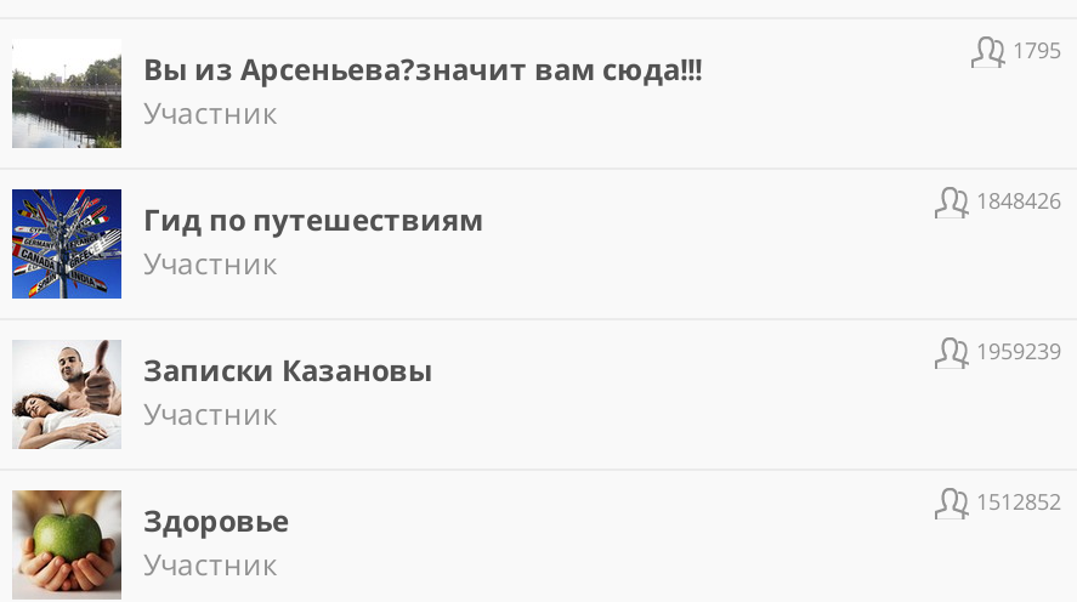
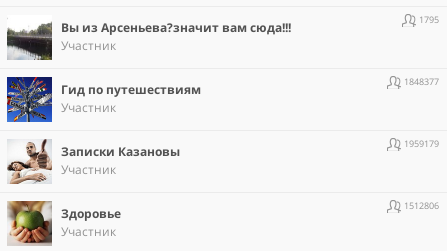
[976,184,1061,216] 1848426 -> [404,75,439,88] 1848377
[976,335,1061,367] 1959239 -> [404,137,439,150] 1959179
[976,485,1061,517] 1512852 -> [404,199,439,212] 1512806

